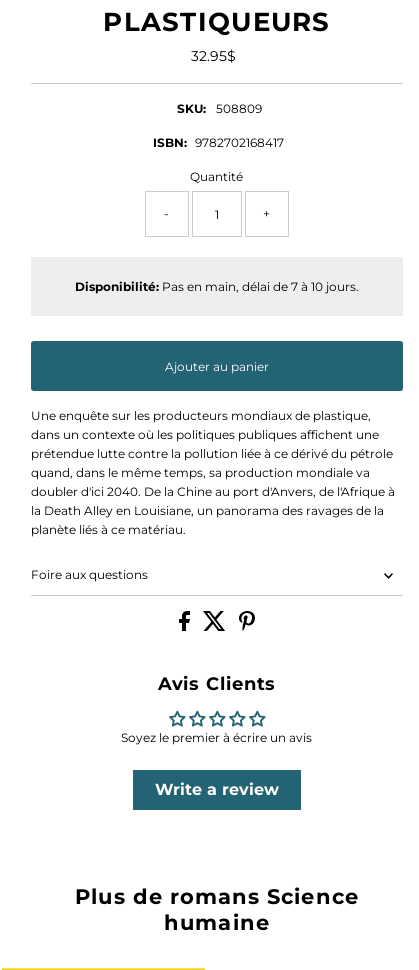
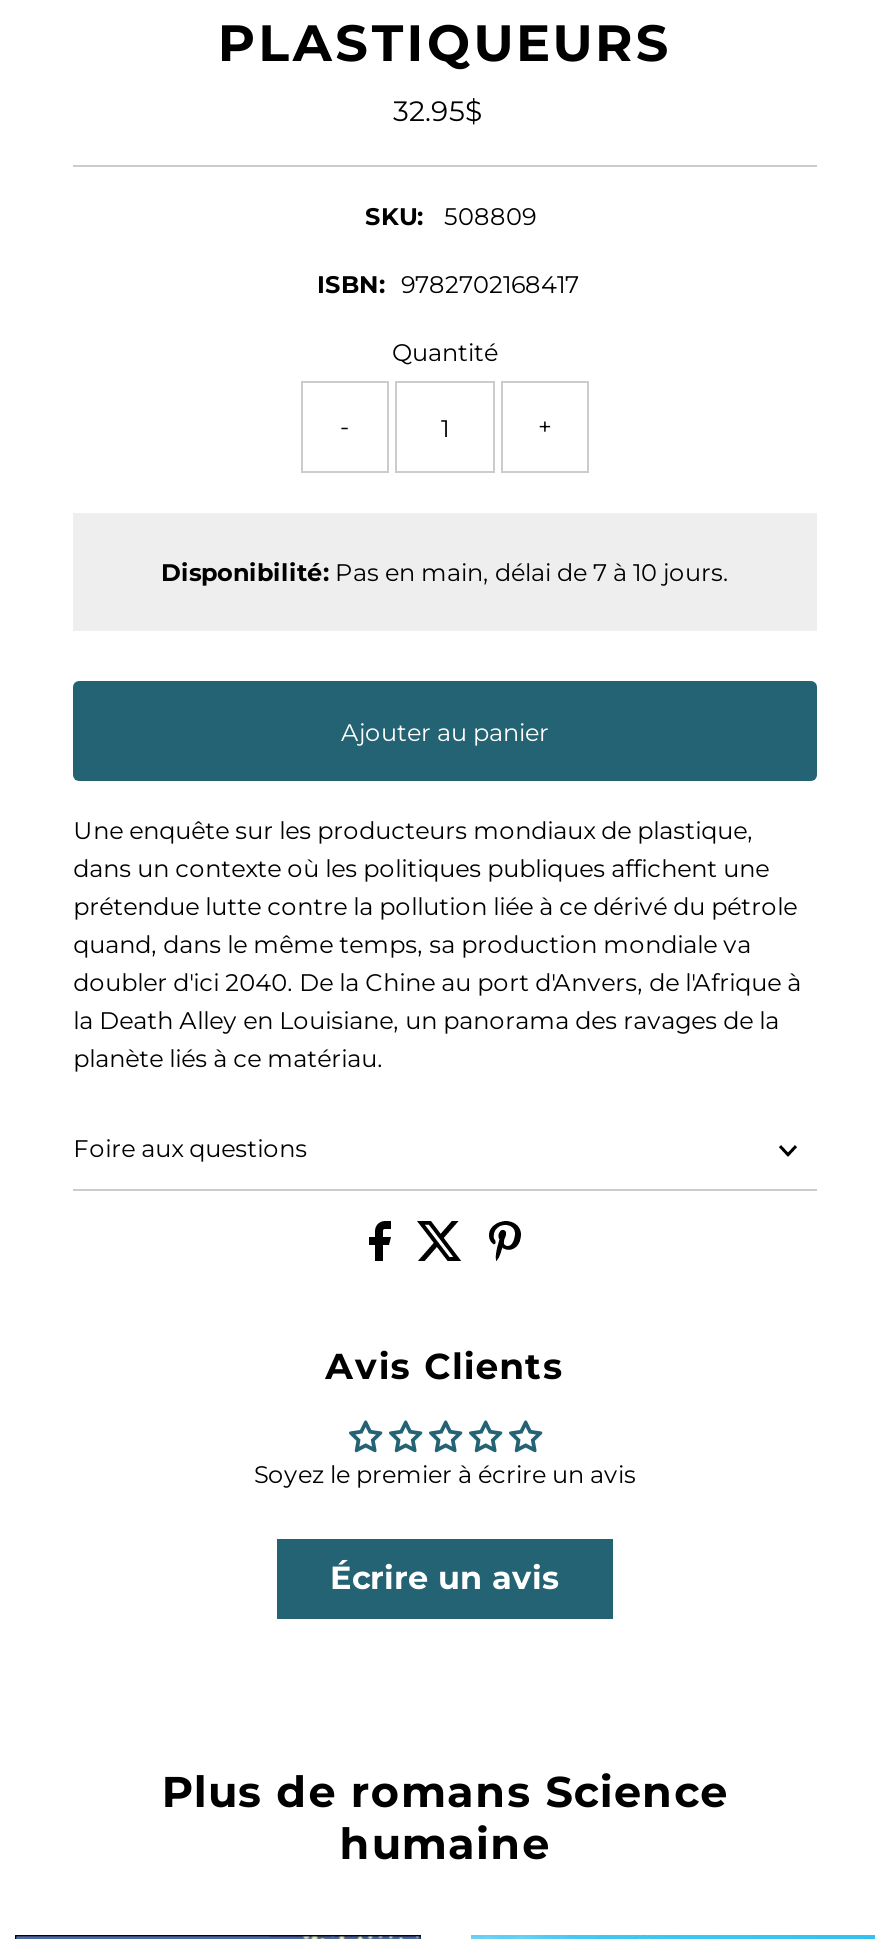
[155,780,279,799] Write a review -> [330,1559,560,1597] Écrire un avis

